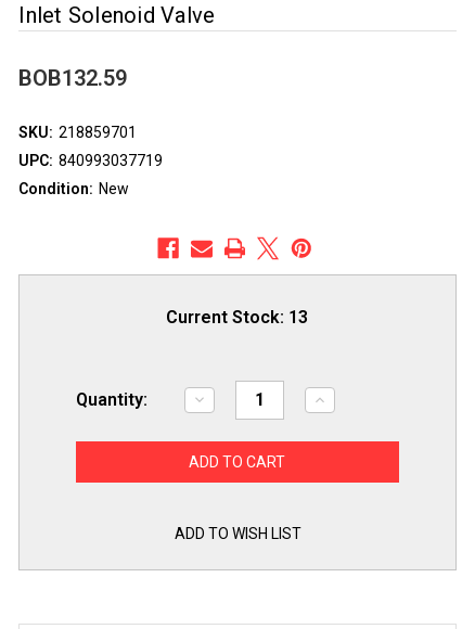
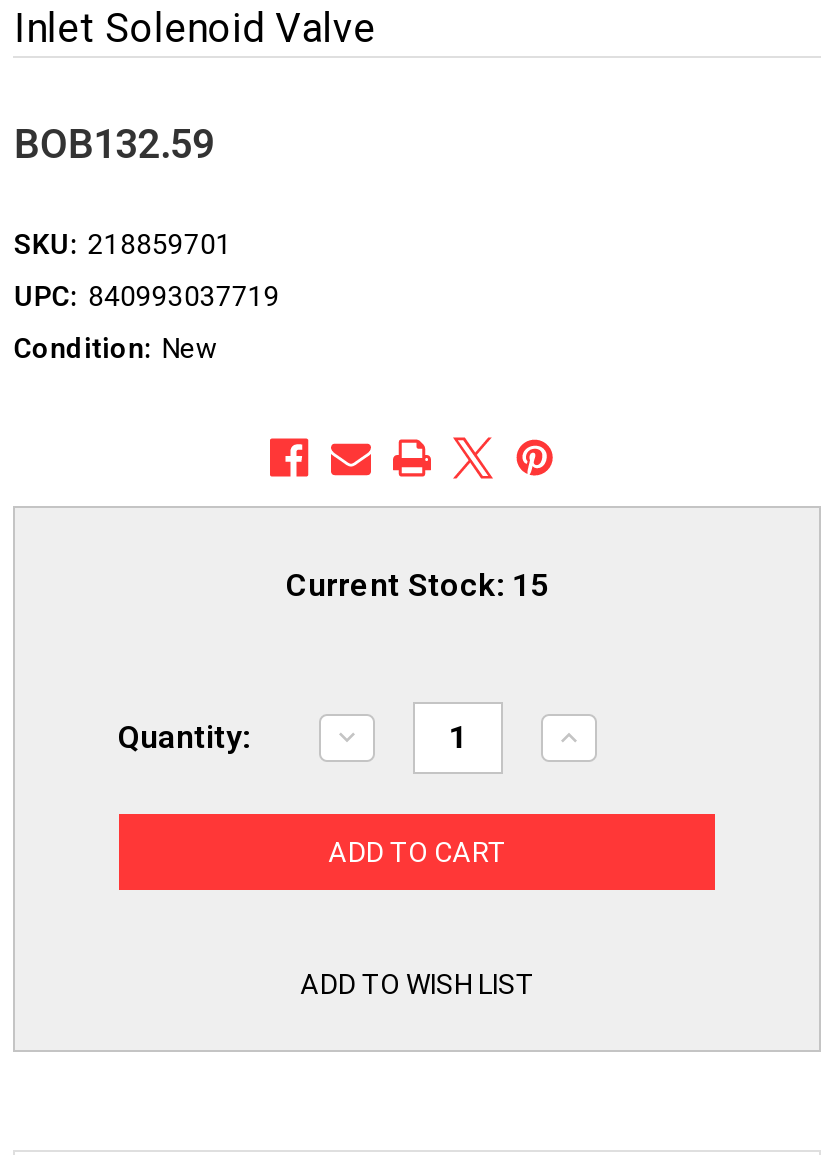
[166,306,309,327] Current Stock: 13 -> [286,565,548,603] Current Stock: 15

